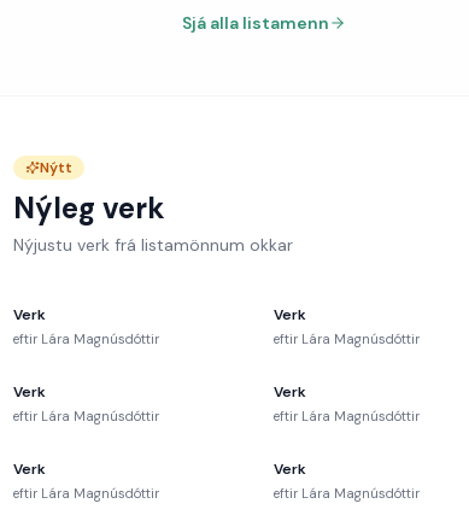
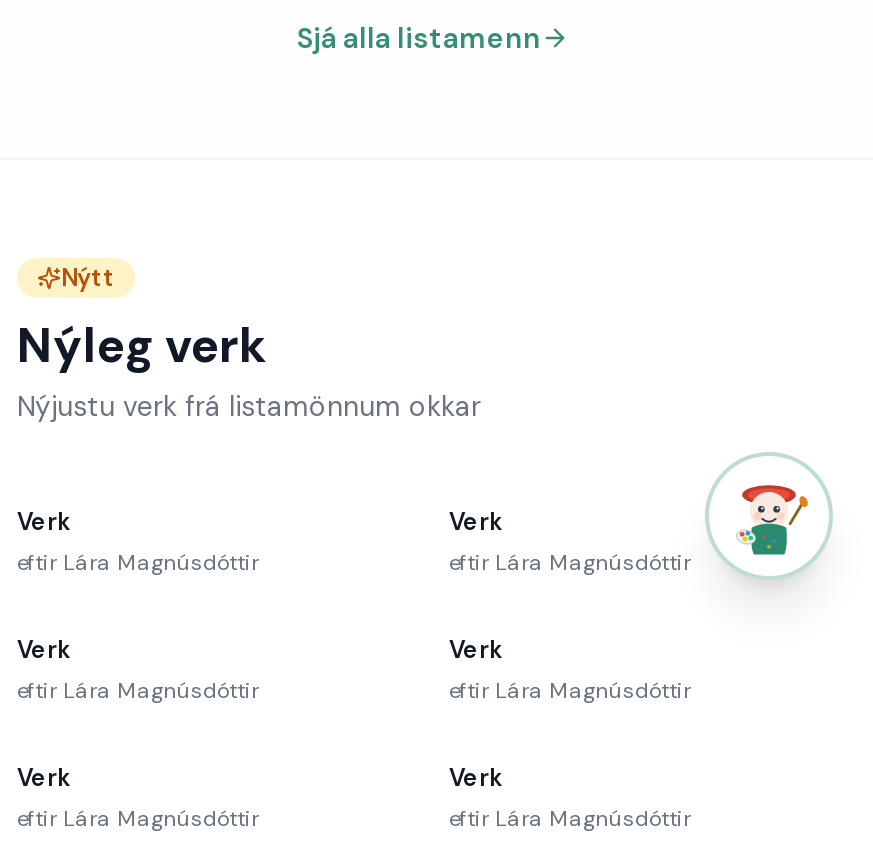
none -> [703,450,835,596] [image]

